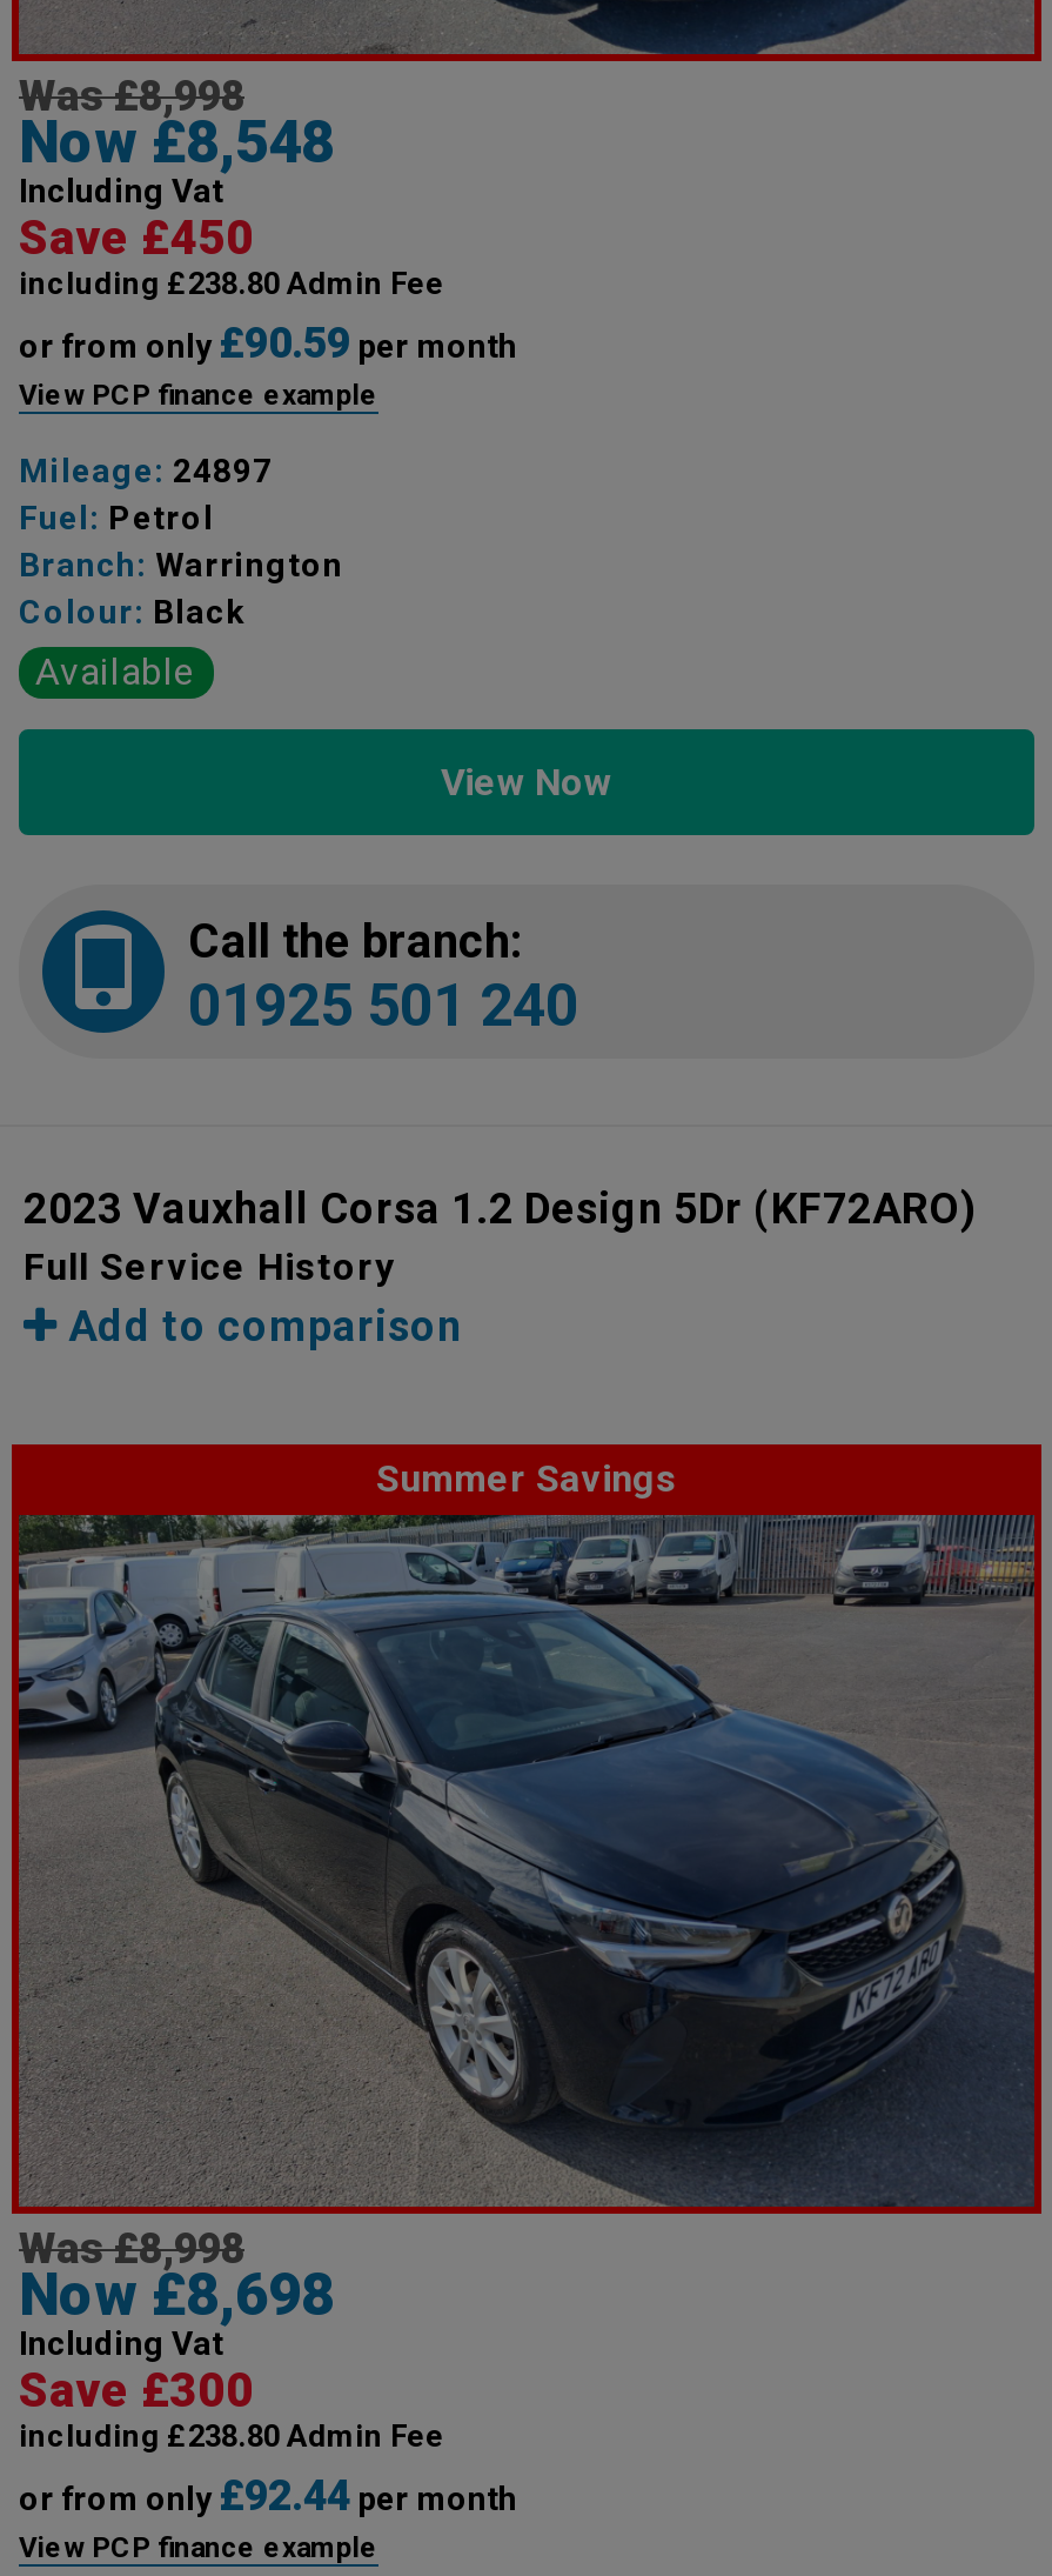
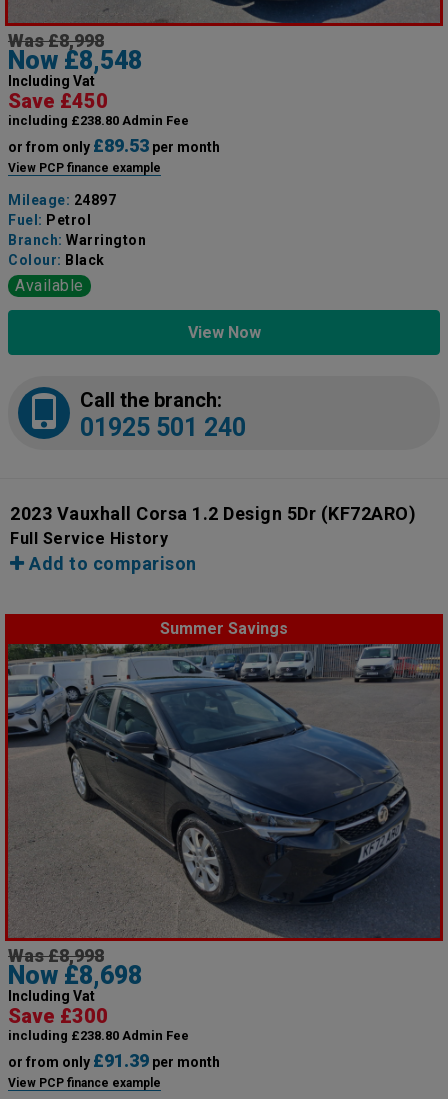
[19,318,517,367] or from only £90.59 per month -> [8,135,220,156] or from only £89.53 per month
[19,2470,517,2520] or from only £92.44 per month -> [8,1050,220,1071] or from only £91.39 per month

